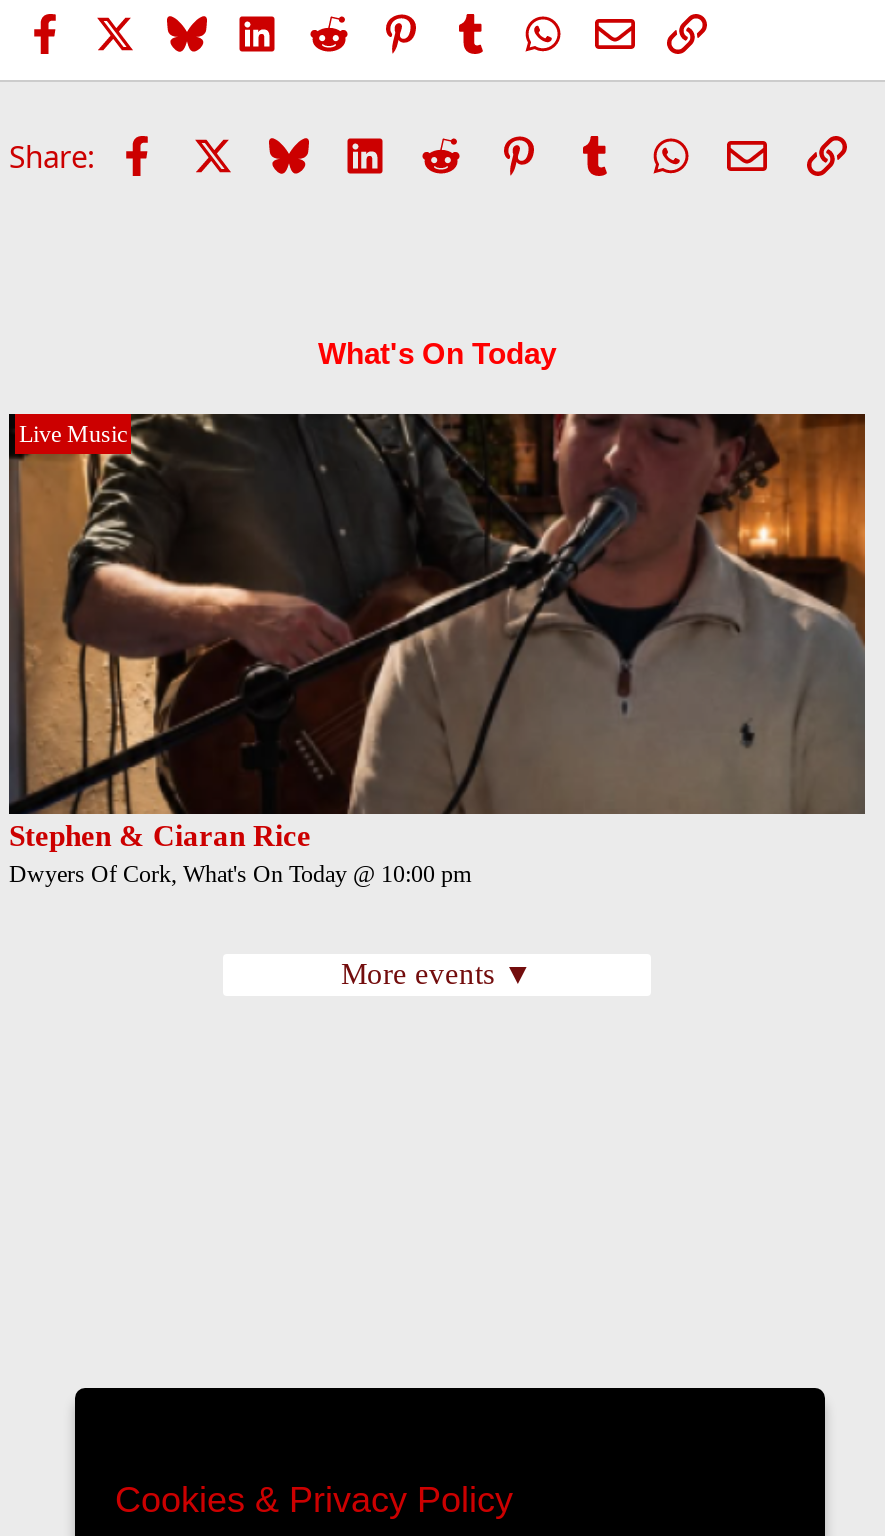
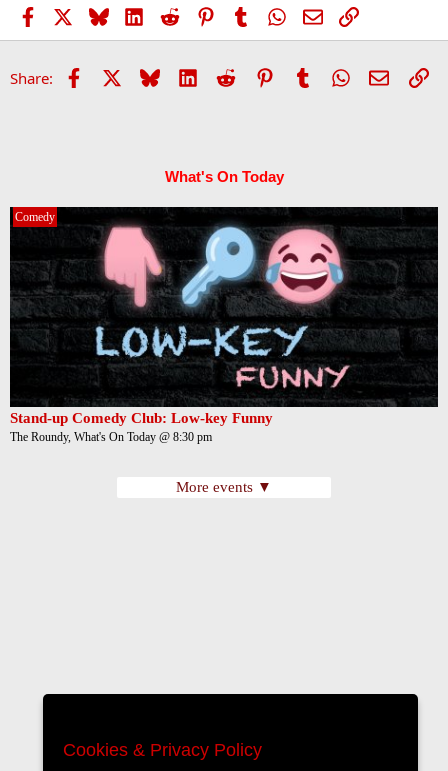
[9,412,867,816] [image] | Live Music -> [11,206,439,408] [image] | Comedy
[9,819,471,887] Stephen & Ciaran Rice | Dwyers Of Cork, What's On Today @ 10:00 pm -> [10,410,273,444] Stand-up Comedy Club: Low-key Funny | The Roundy, What's On Today @ 8:30 pm

